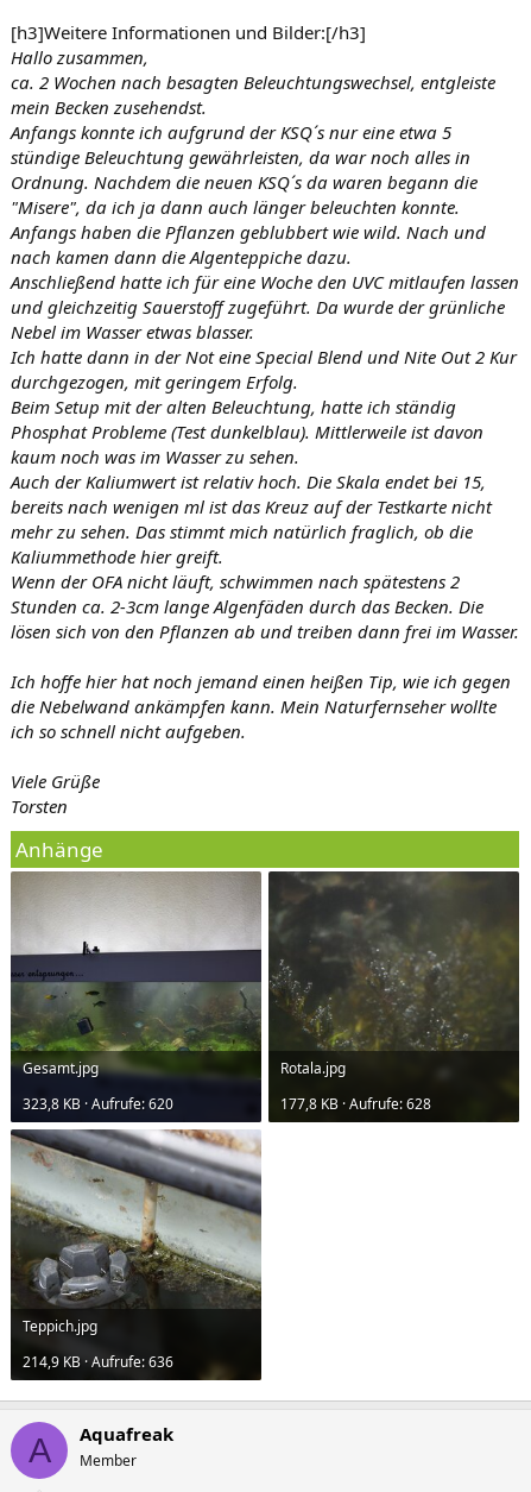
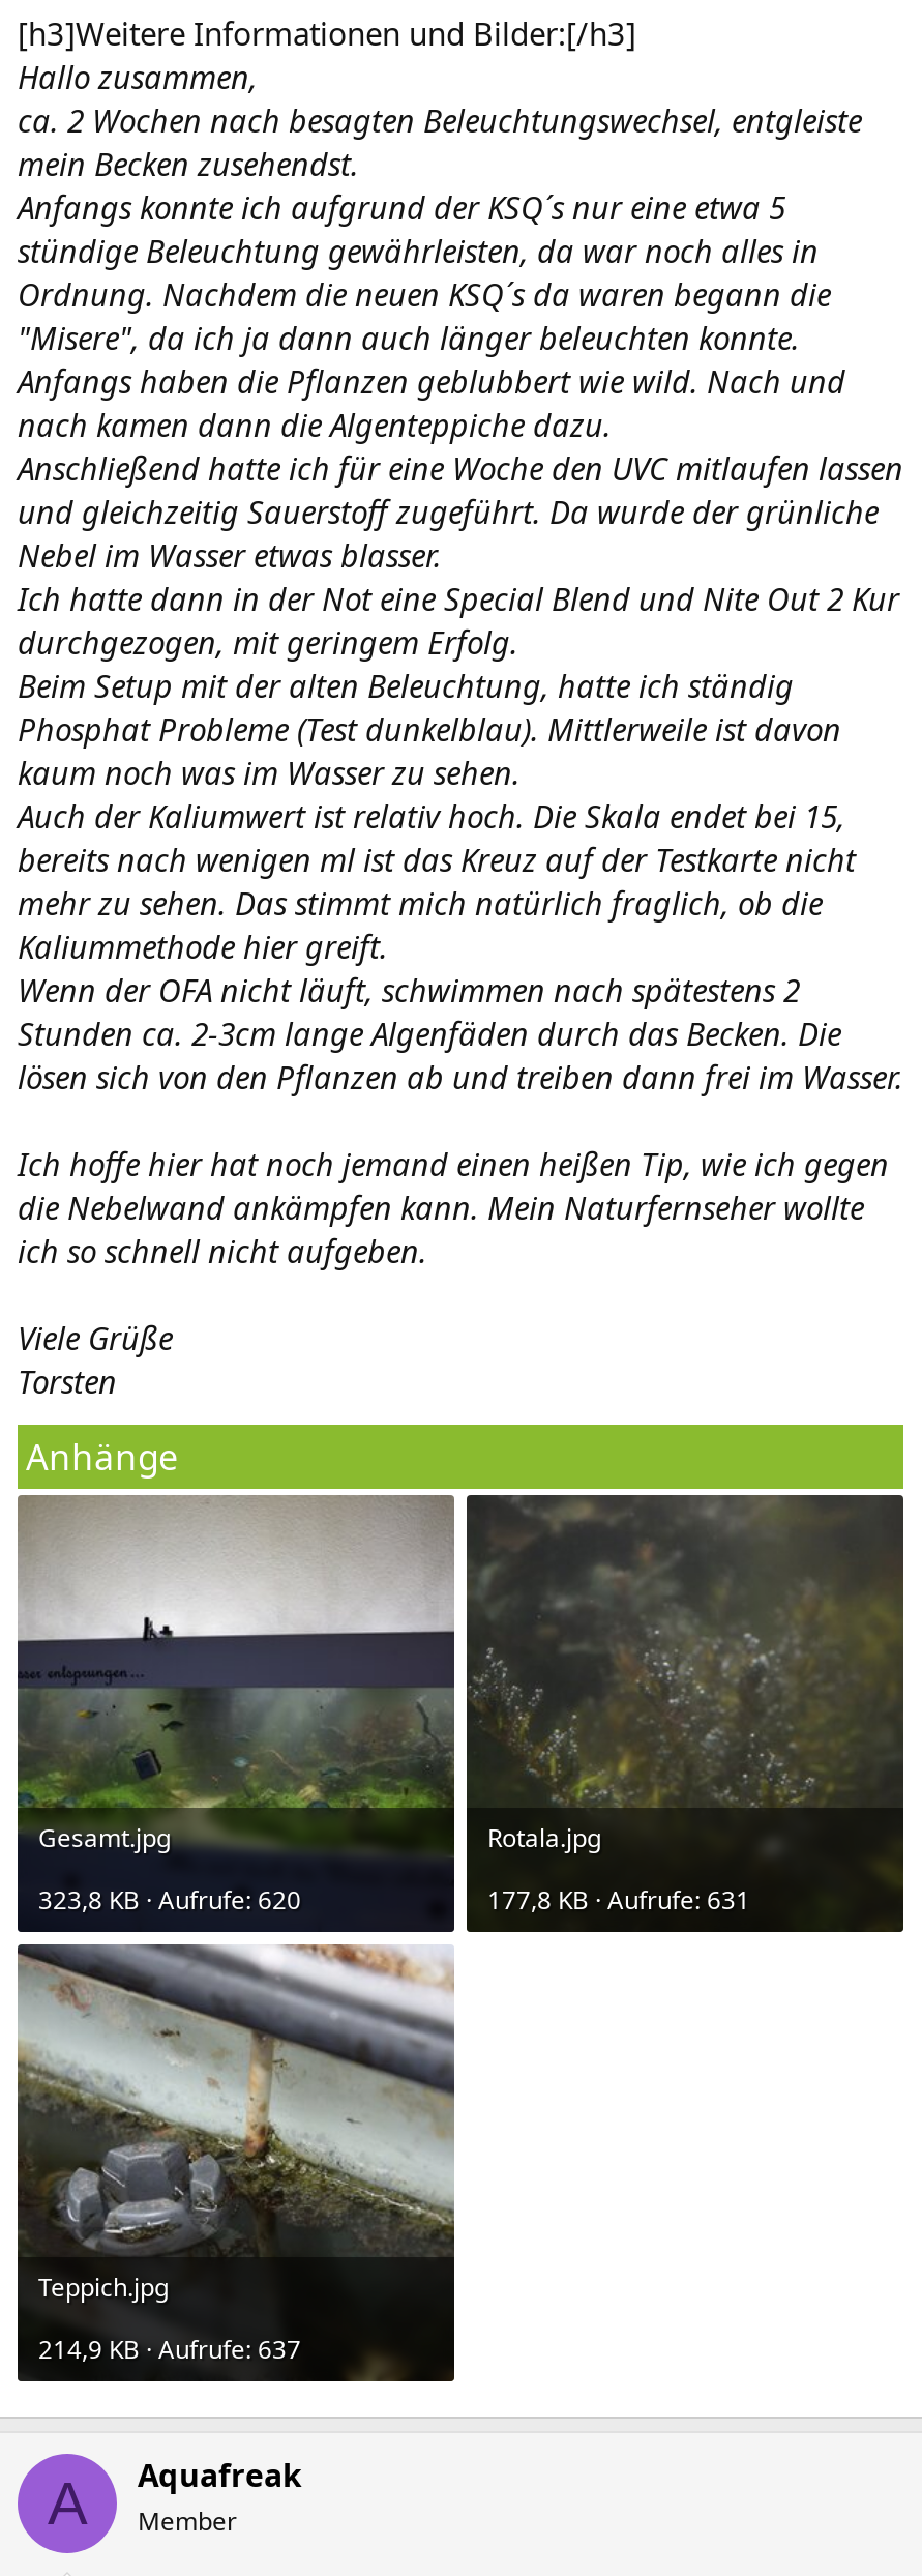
[280,1093,431,1113] 177,8 KB · Aufrufe: 628 -> [487,1881,750,1916] 177,8 KB · Aufrufe: 631
[23,1351,173,1371] 214,9 KB · Aufrufe: 636 -> [38,2331,301,2366] 214,9 KB · Aufrufe: 637

